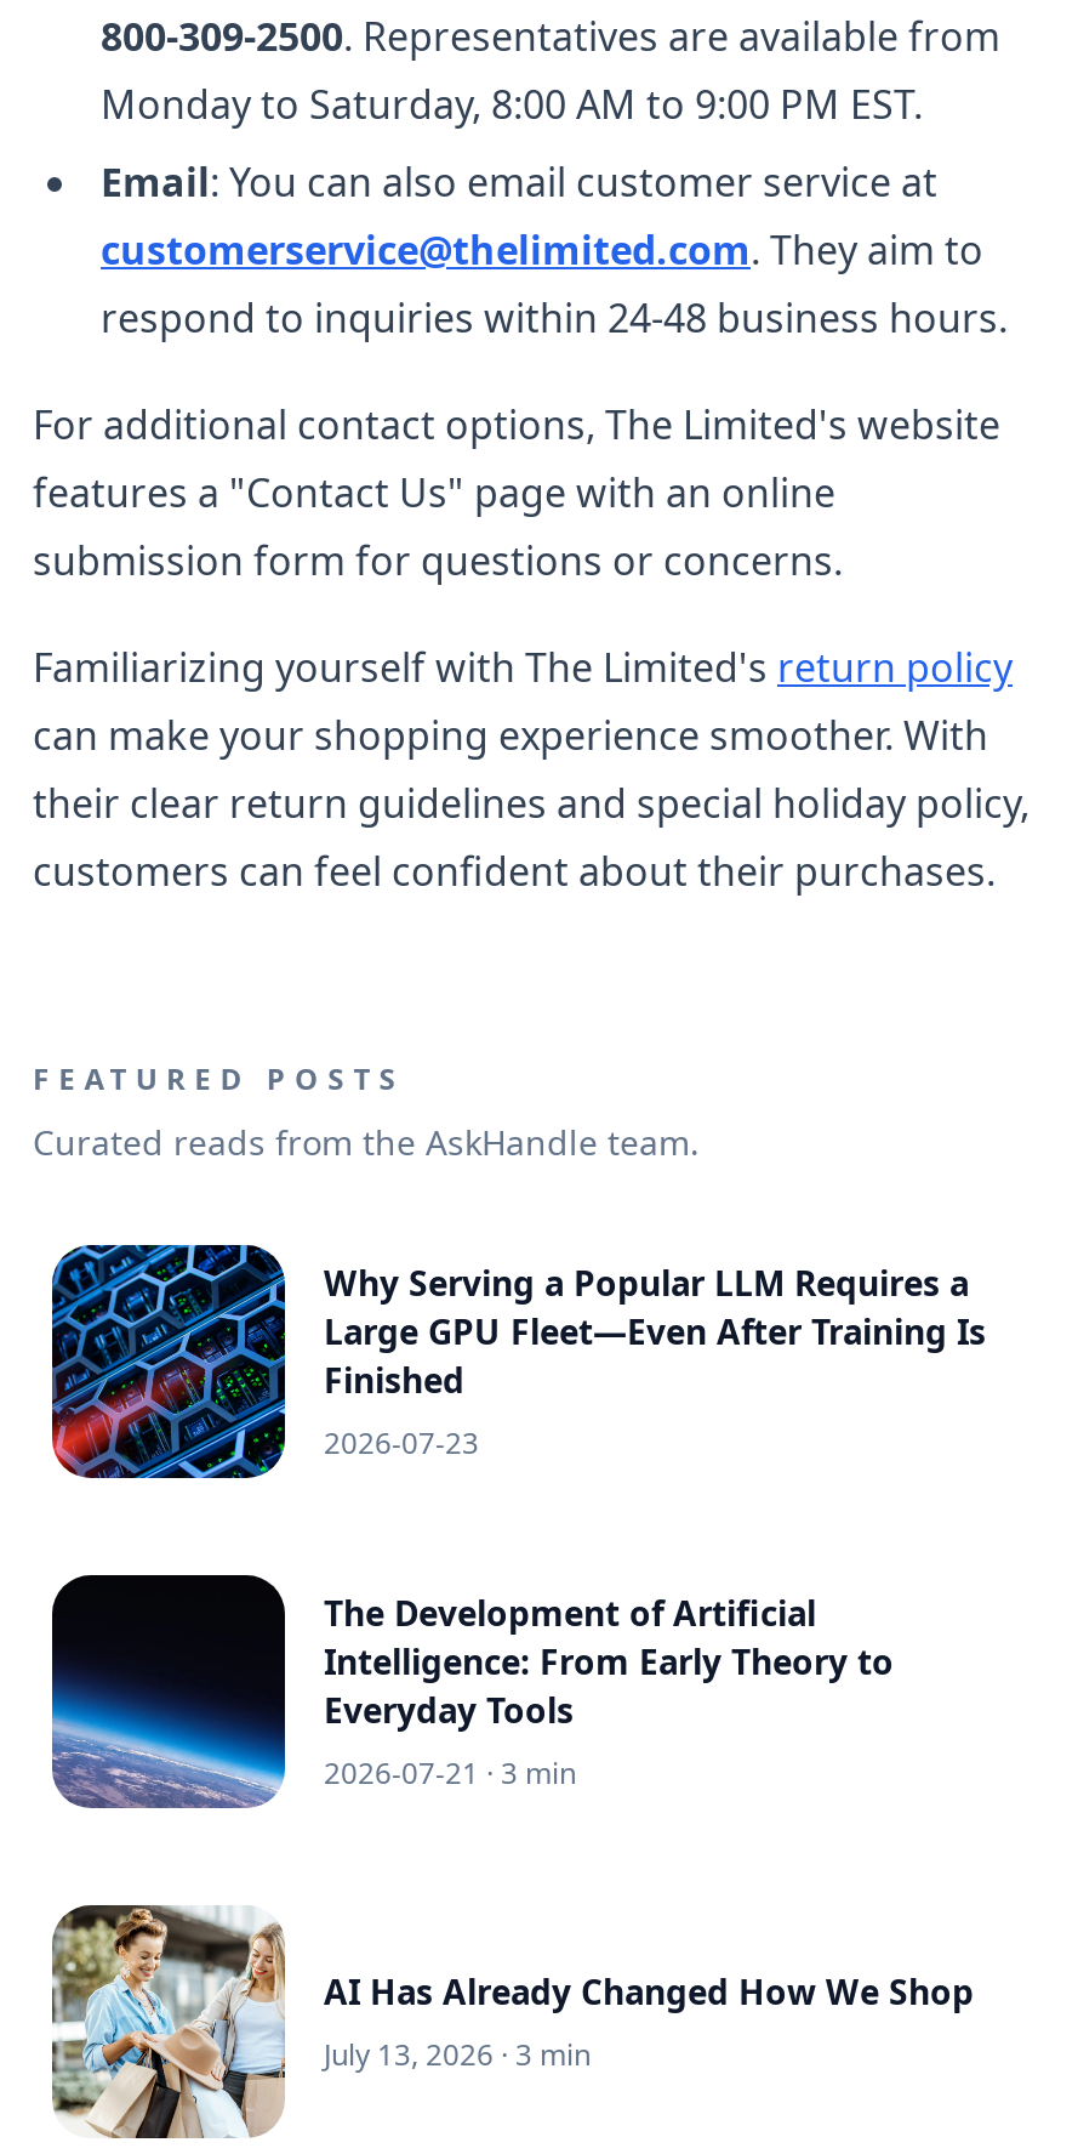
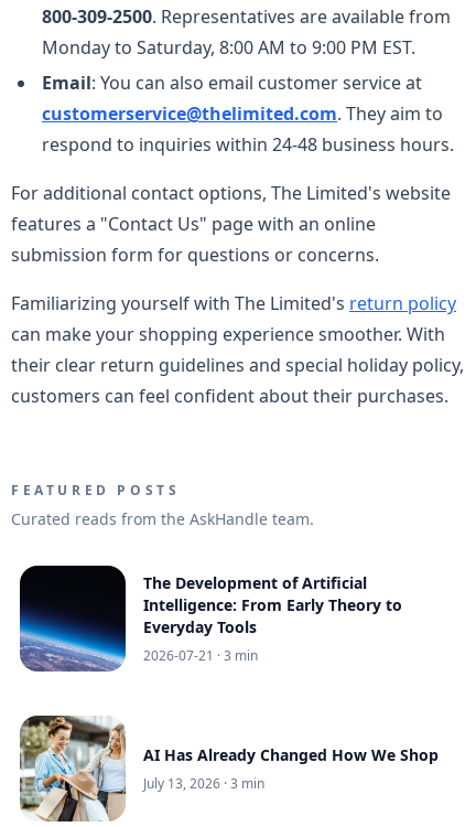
[50,1243,986,1480] [image] | Why Serving a Popular LLM Requires a | Large GPU Fleet—Even After Training Is | Finished | 2026-07-23 -> none

